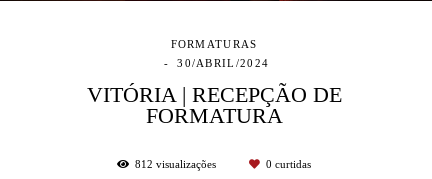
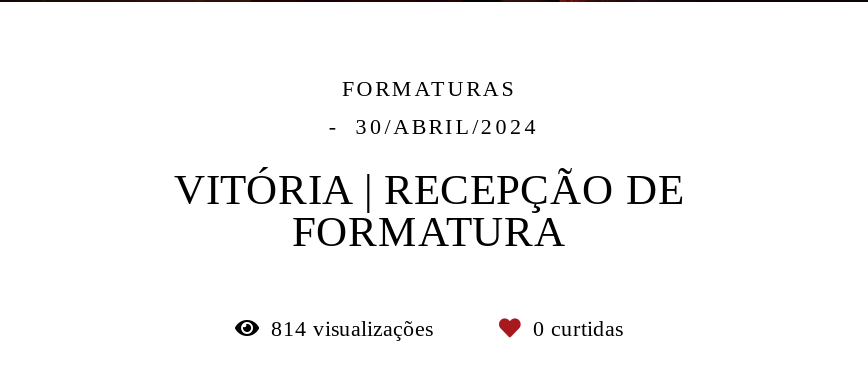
[135,158,219,170] 812 visualizações -> [271,316,439,340] 814 visualizações

